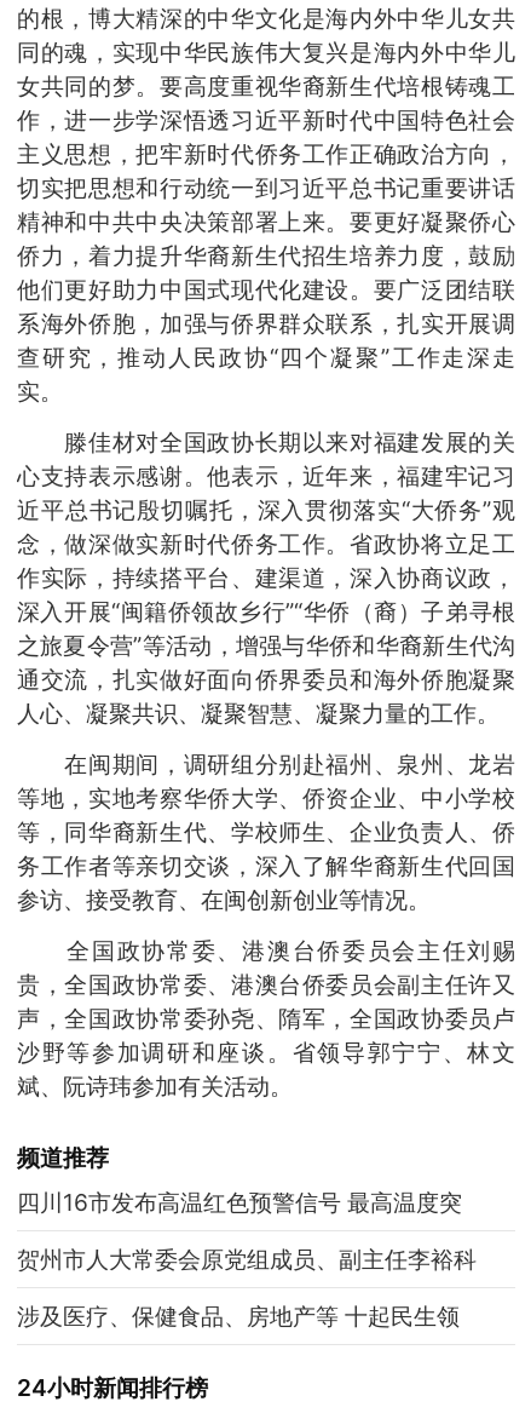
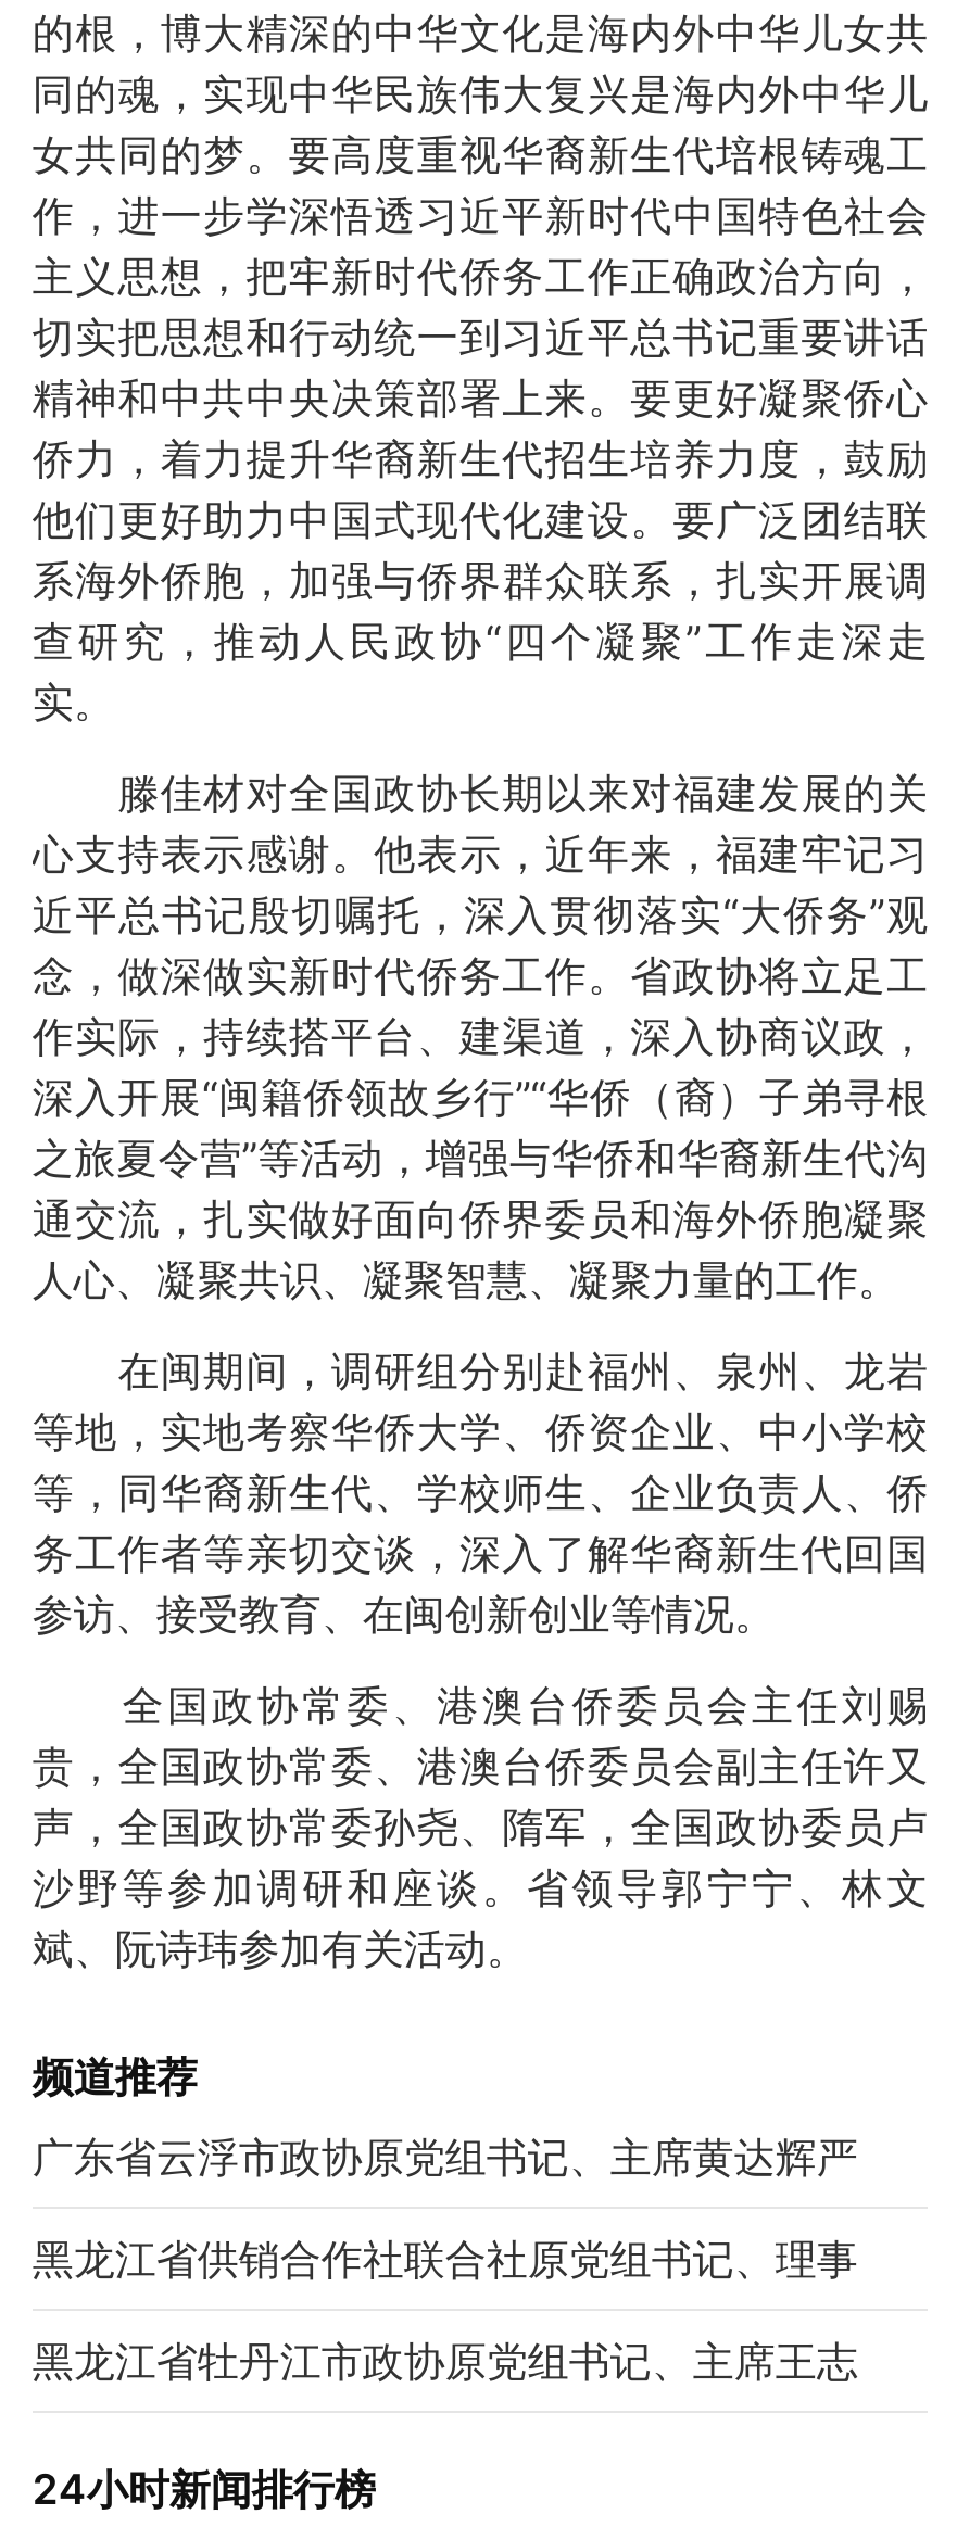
[17,1188,462,1217] 四川16市发布高温红色预警信号 最高温度突 -> [32,2130,858,2182] 广东省云浮市政协原党组书记、主席黄达辉严
[17,1244,476,1274] 贺州市人大常委会原党组成员、副主任李裕科 -> [32,2232,858,2284] 黑龙江省供销合作社联合社原党组书记、理事
[17,1301,460,1330] 涉及医疗、保健食品、房地产等 十起民生领 -> [32,2334,858,2386] 黑龙江省牡丹江市政协原党组书记、主席王志

